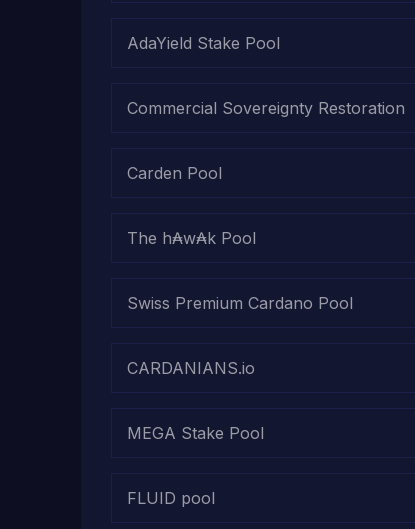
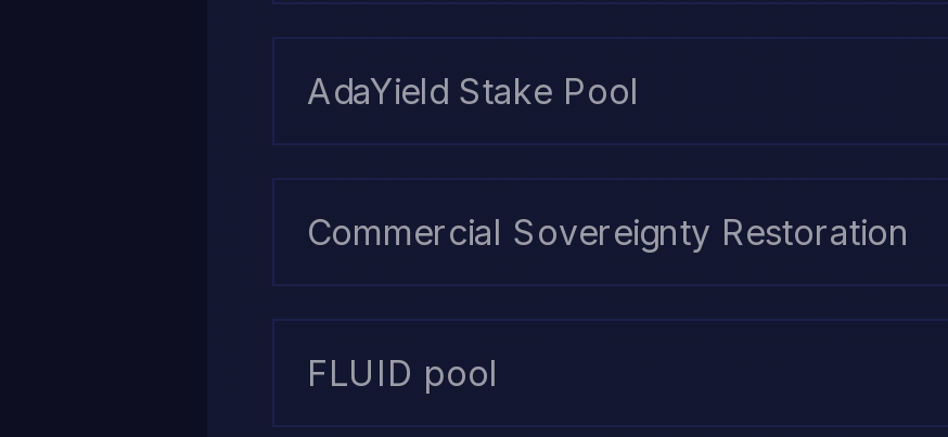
[127,163,353,443] Carden Pool | The h₳w₳k Pool | Swiss Premium Cardano Pool | CARDANIANS.io | MEGA Stake Pool -> none

